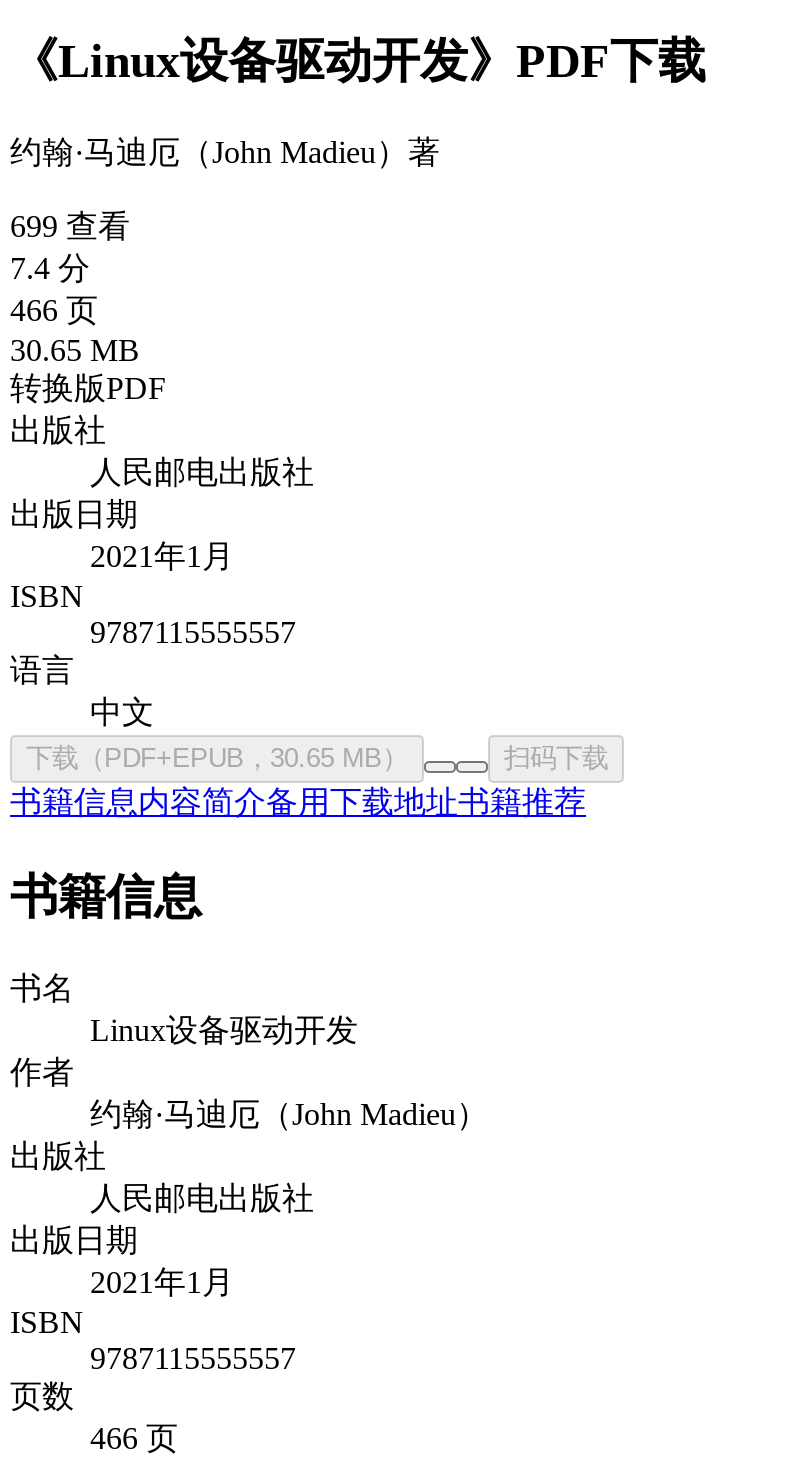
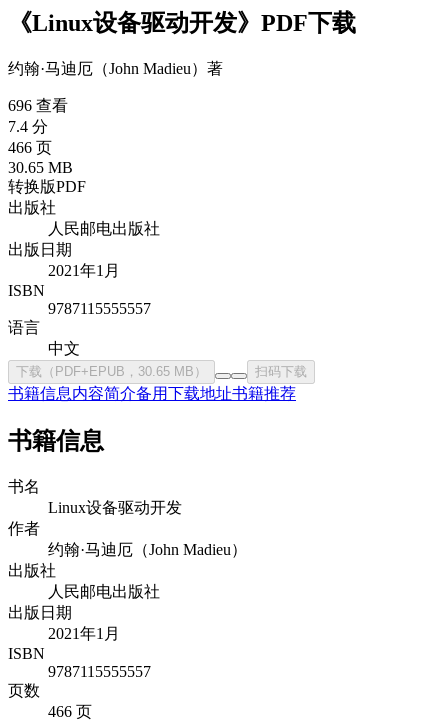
[10,209,130,243] 699 查看 -> [8,97,68,114] 696 查看

